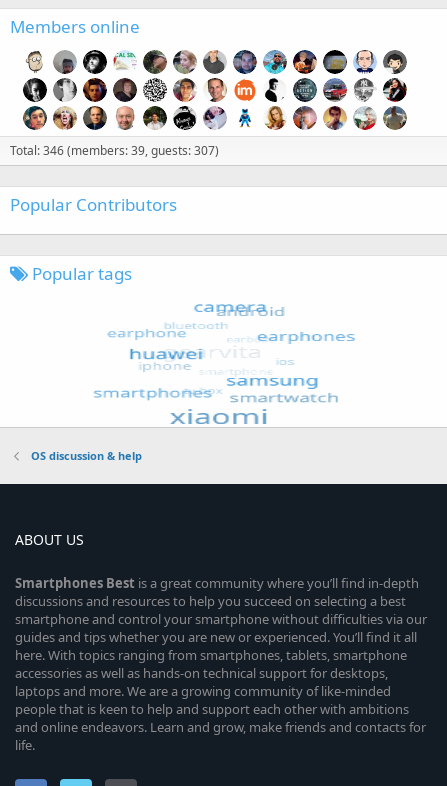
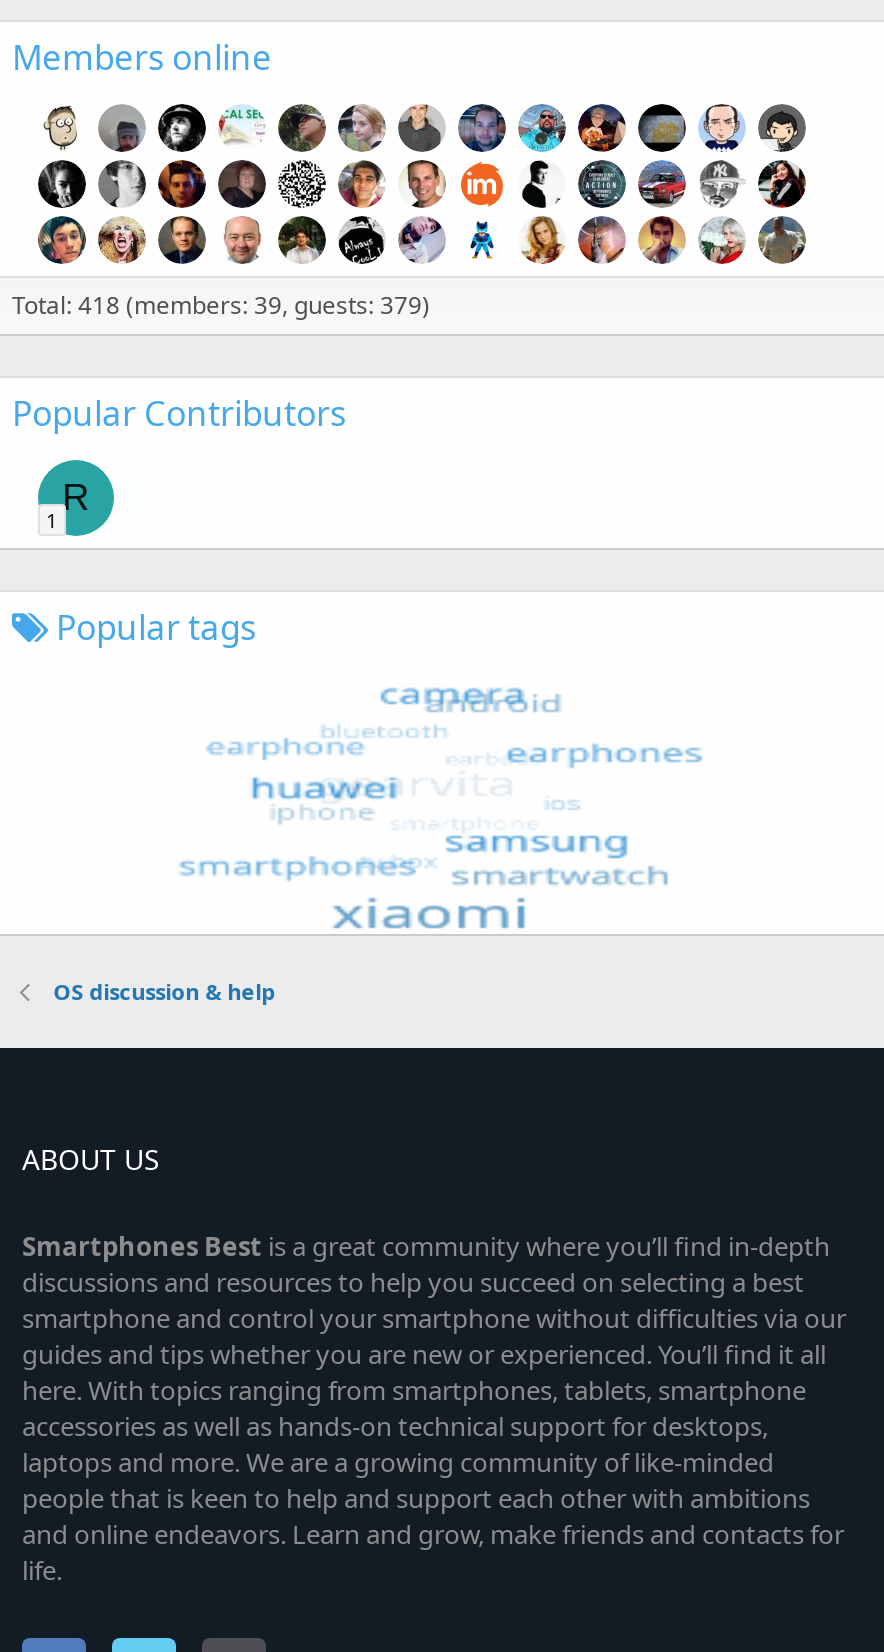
[10,142,219,159] Total: 346 (members: 39, guests: 307) -> [12,288,430,322] Total: 418 (members: 39, guests: 379)
none -> [46,477,90,534] R | 1

